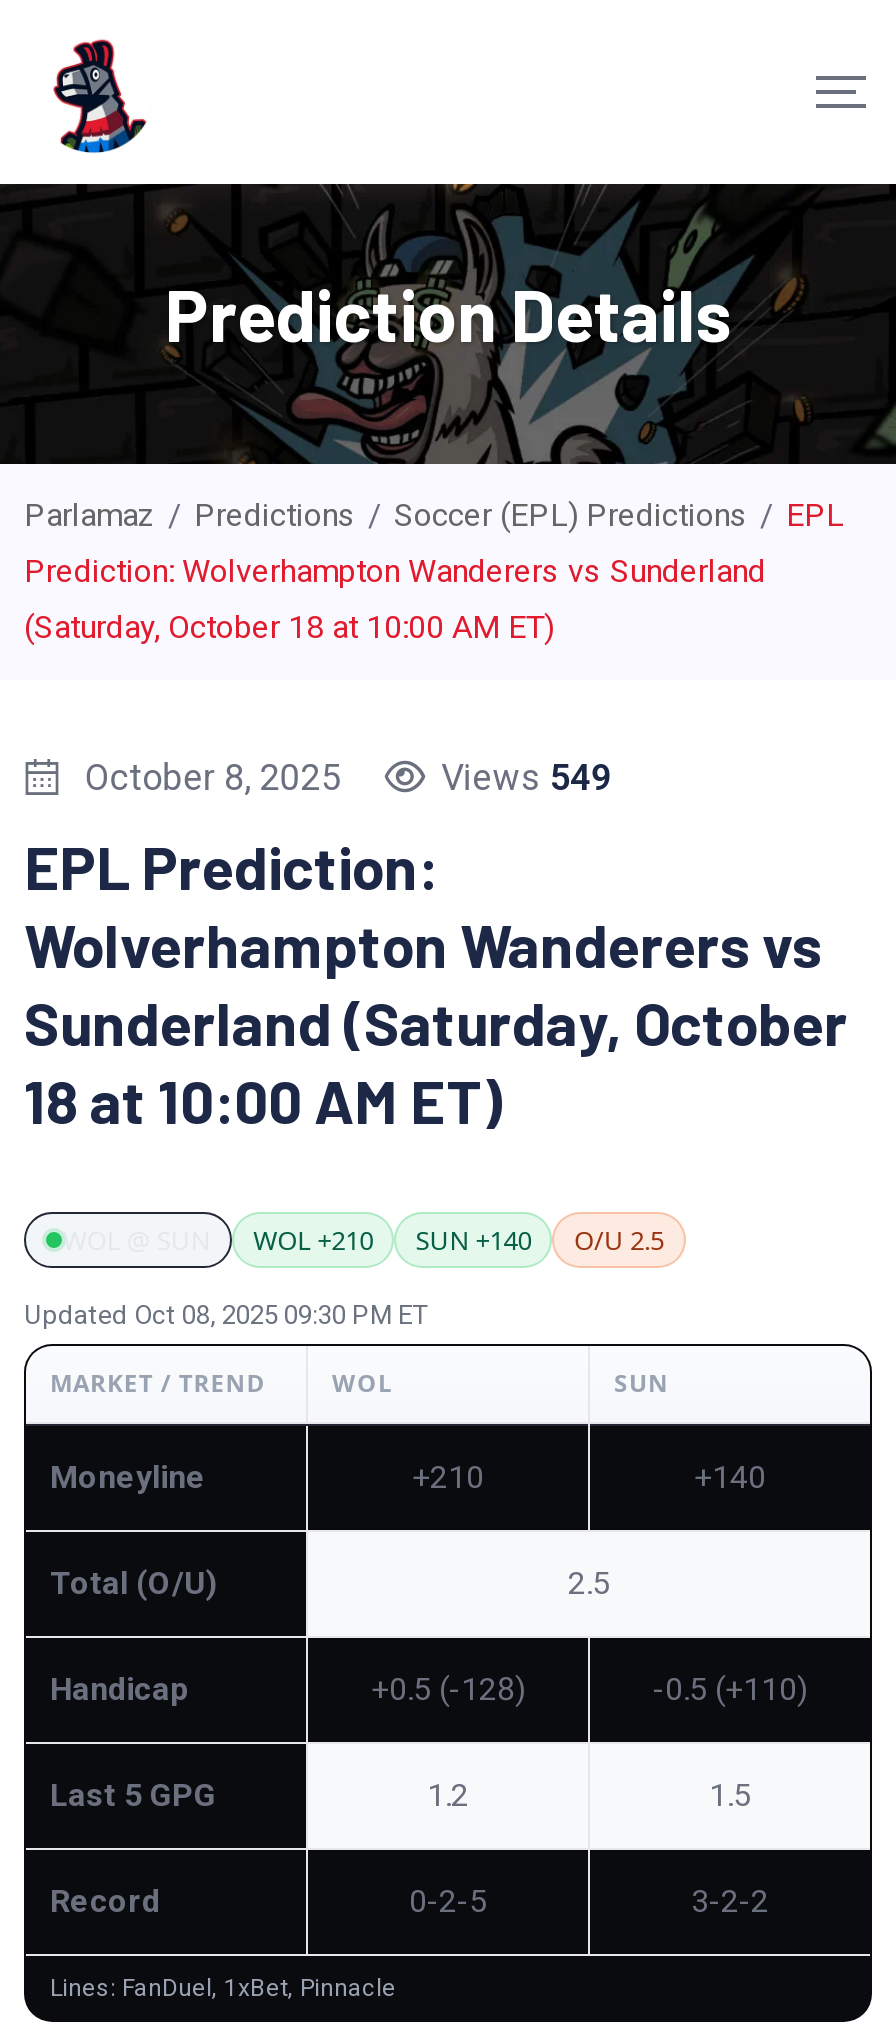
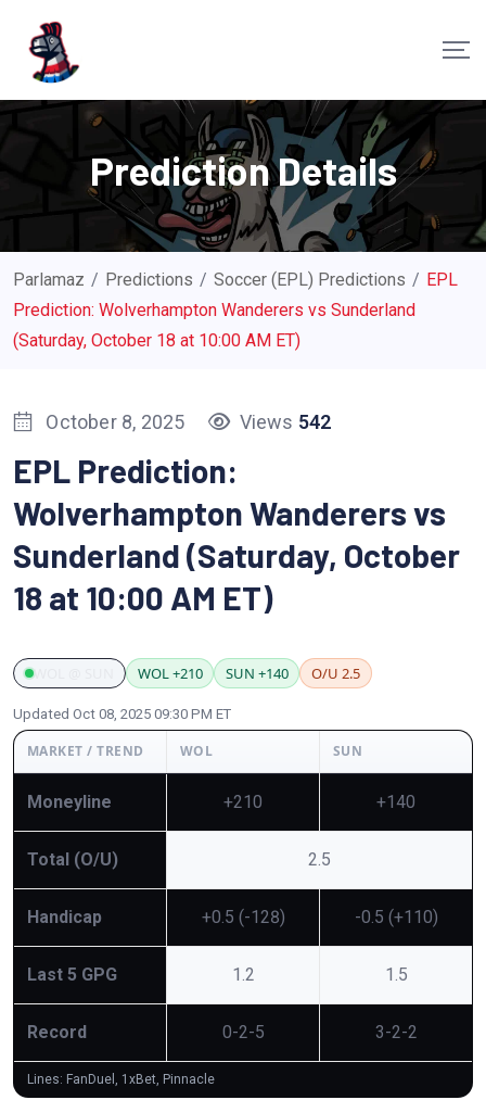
[441,756,611,798] Views 549 -> [239,410,331,433] Views 542

